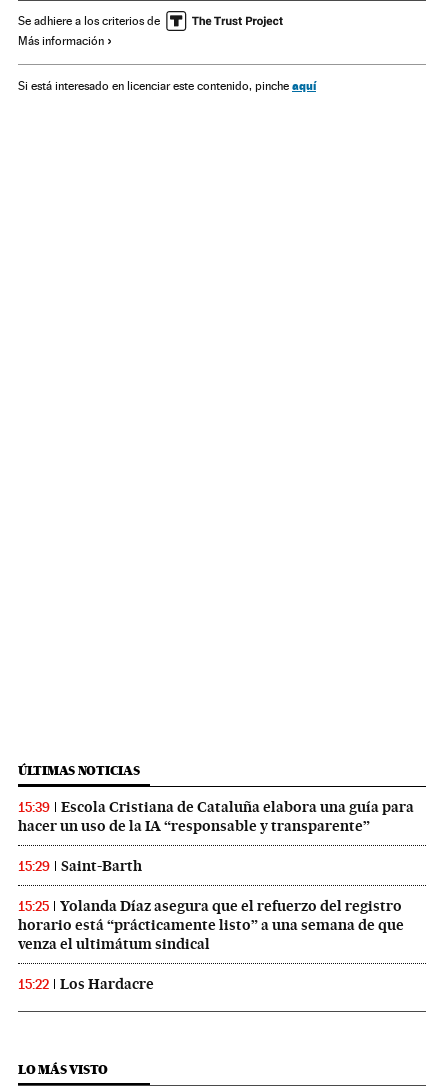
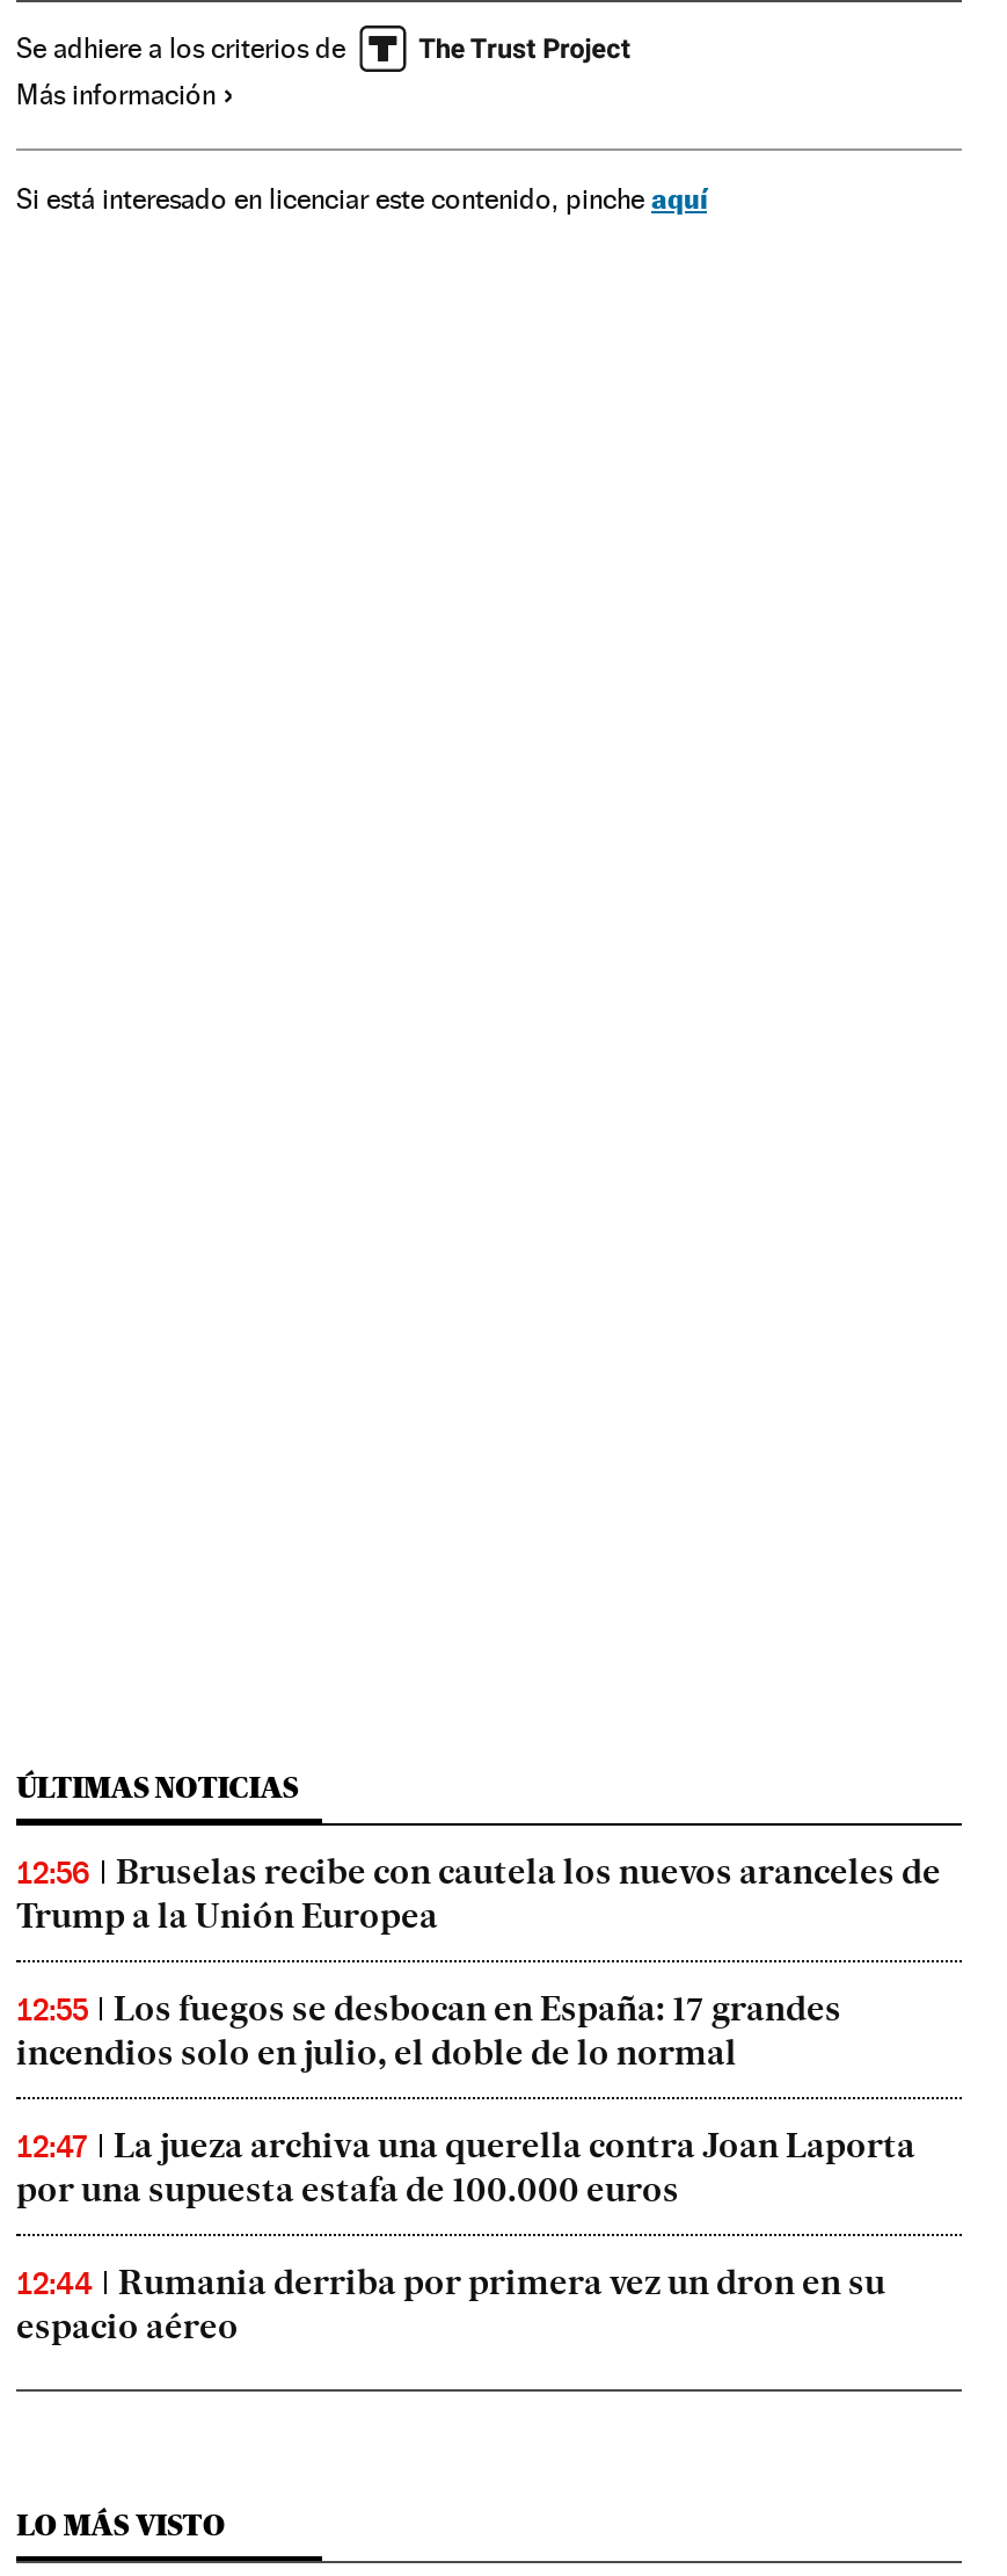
[18,798,414,835] 15:39 | Escola Cristiana de Cataluña elabora una guía para | hacer un uso de la IA “responsable y transparente” -> [16,1851,941,1937] 12:56 | Bruselas recibe con cautela los nuevos aranceles de | Trump a la Unión Europea
[18,857,142,875] 15:29 | Saint-Barth -> [16,1988,841,2074] 12:55 | Los fuegos se desbocan en España: 17 grandes | incendios solo en julio, el doble de lo normal
[18,897,404,953] 15:25 | Yolanda Díaz asegura que el refuerzo del registro | horario está “prácticamente listo” a una semana de que | venza el ultimátum sindical -> [16,2125,915,2211] 12:47 | La jueza archiva una querella contra Joan Laporta | por una supuesta estafa de 100.000 euros
[18,975,154,993] 15:22 | Los Hardacre -> [16,2262,885,2348] 12:44 | Rumania derriba por primera vez un dron en su | espacio aéreo

